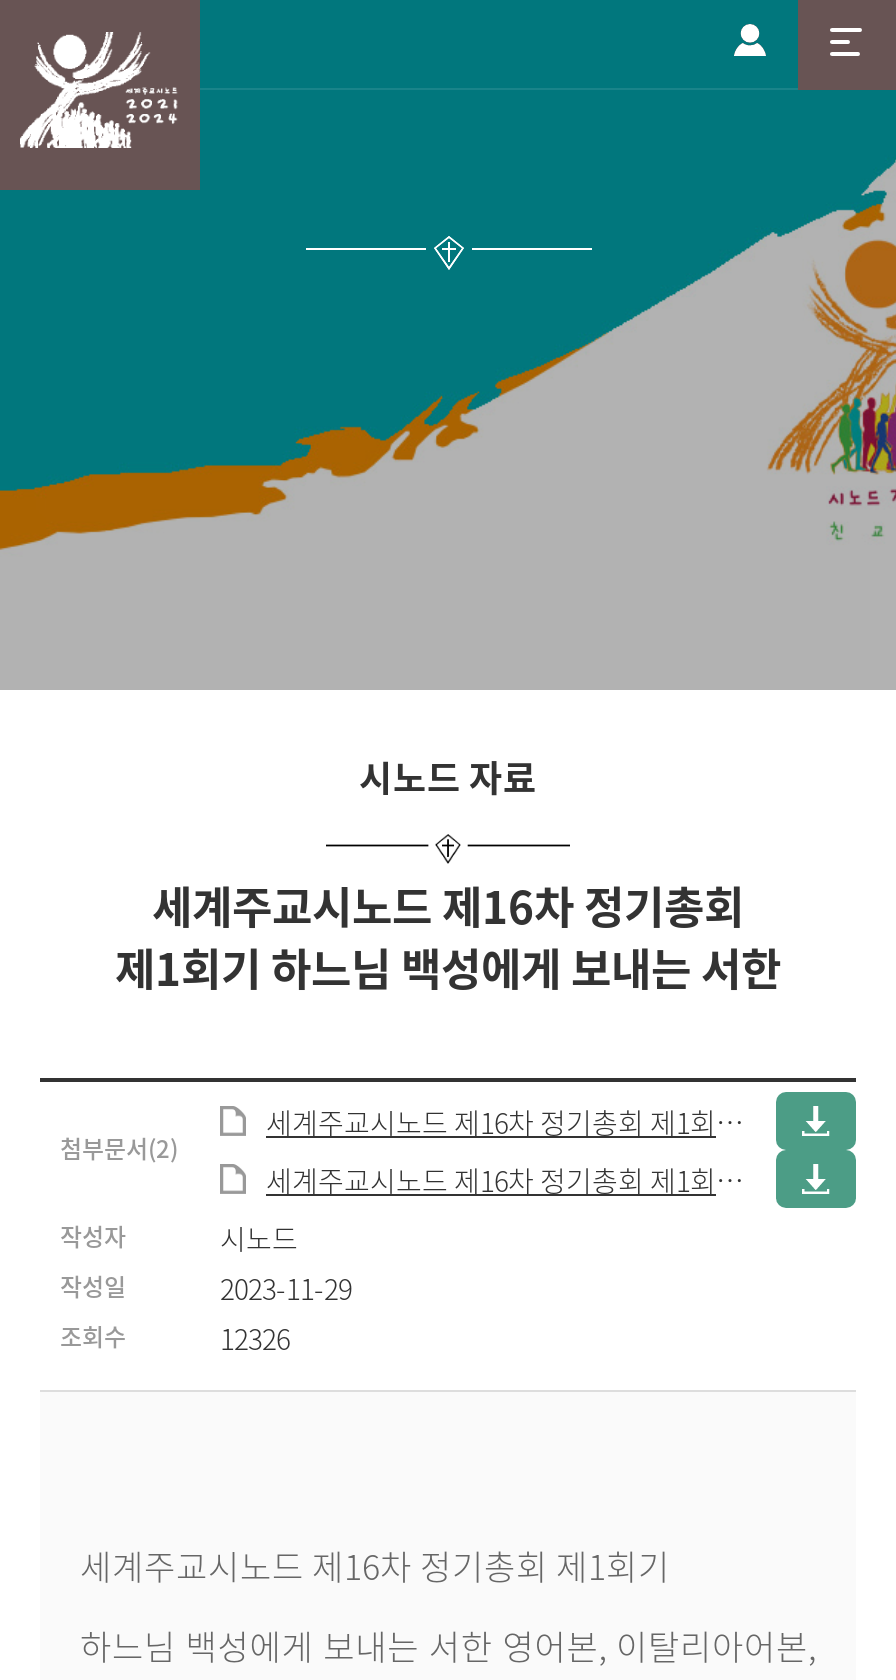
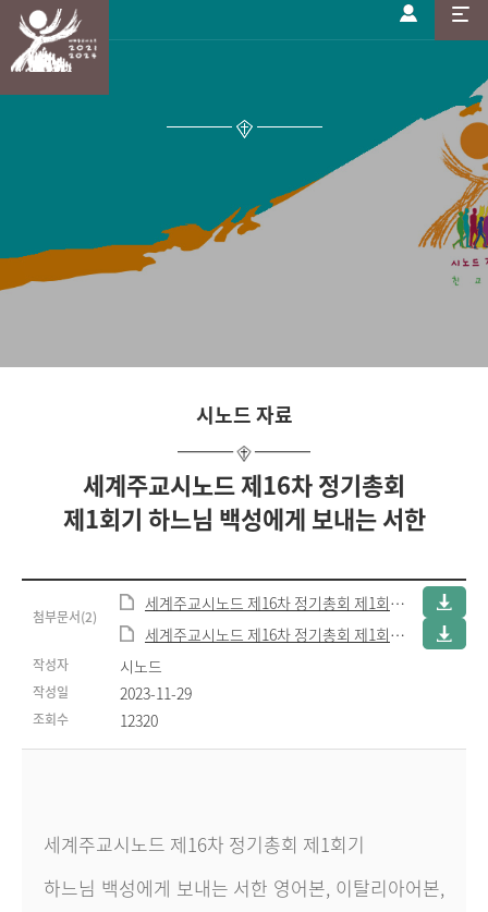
[220,1318,290,1358] 12326 -> [120,709,158,731] 12320

